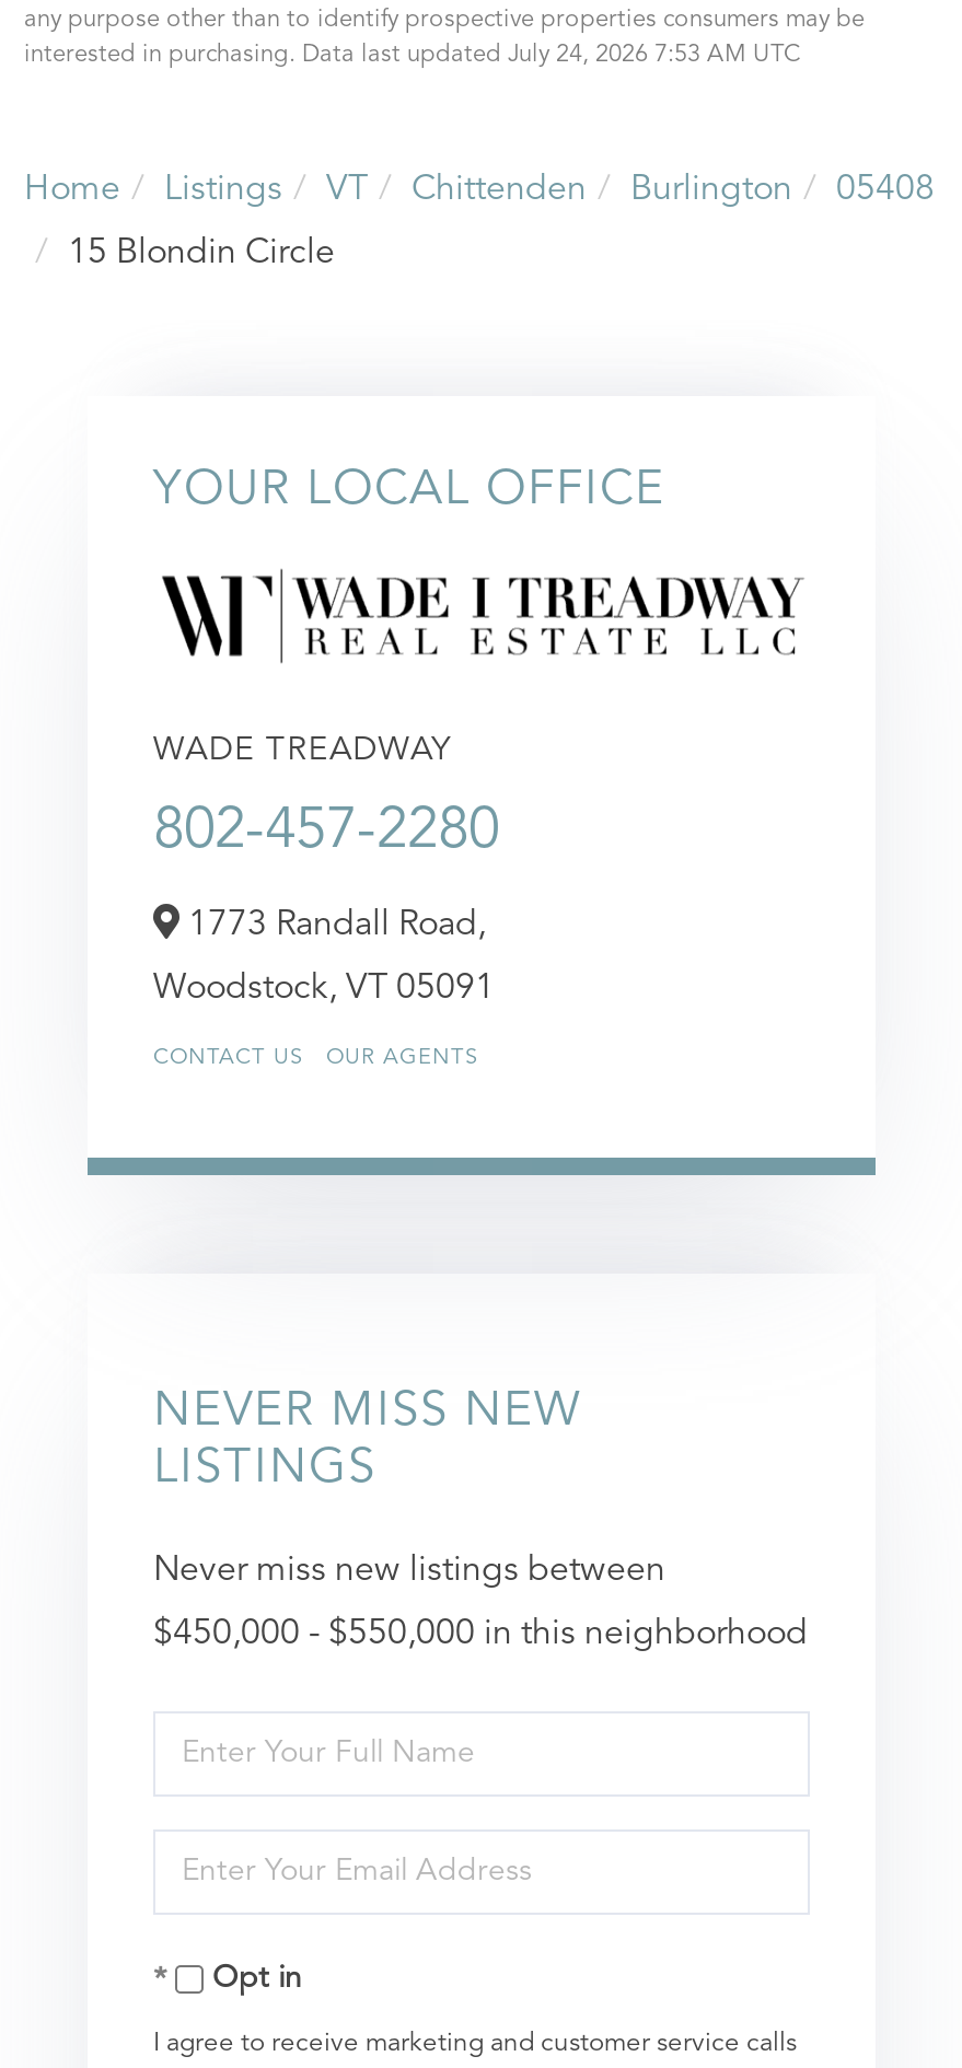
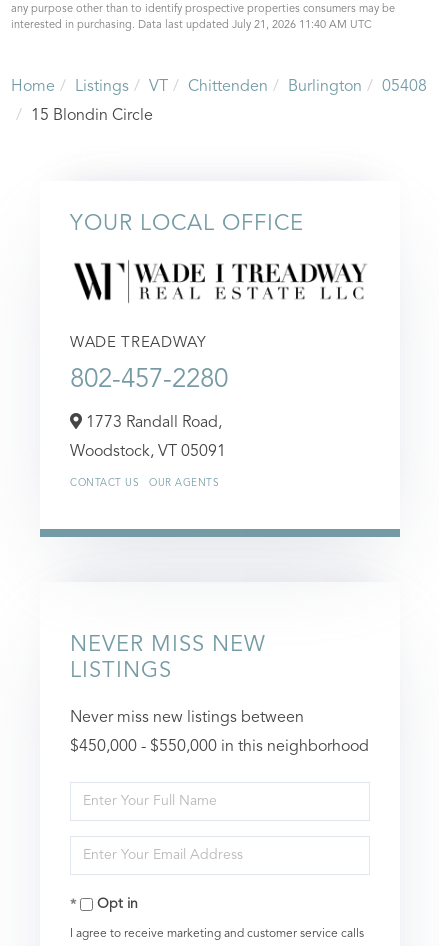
[24,43,801,67] interested in purchasing. Data last updated July 24, 2026 7:53 AM UTC -> [11,20,372,31] interested in purchasing. Data last updated July 21, 2026 11:40 AM UTC

